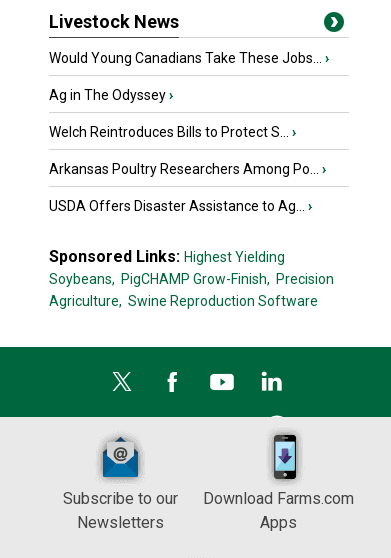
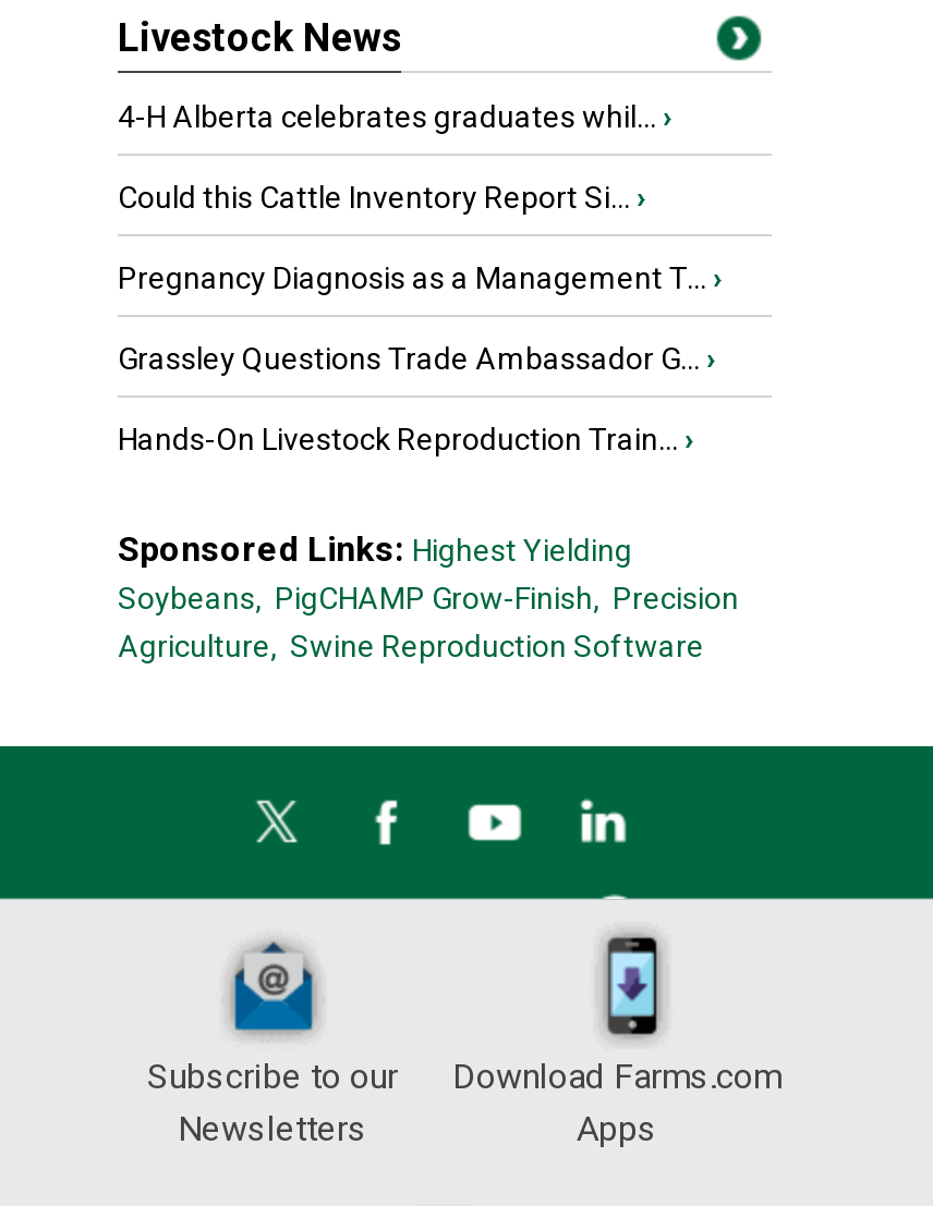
[49,50,329,66] Would Young Canadians Take These Jobs... › -> [118,99,671,134] 4-H Alberta celebrates graduates whil... ›
[49,87,173,103] Ag in The Odyssey › -> [118,180,645,215] Could this Cattle Inventory Report Si... ›
[49,124,296,140] Welch Reintroduces Bills to Protect S... › -> [118,260,722,295] Pregnancy Diagnosis as a Management T... ›
[49,161,326,177] Arkansas Poultry Researchers Among Po... › -> [118,341,715,376] Grassley Questions Trade Ambassador G... ›
[49,198,312,214] USDA Offers Disaster Assistance to Ag... › -> [118,422,693,456] Hands-On Livestock Reproduction Train... ›

